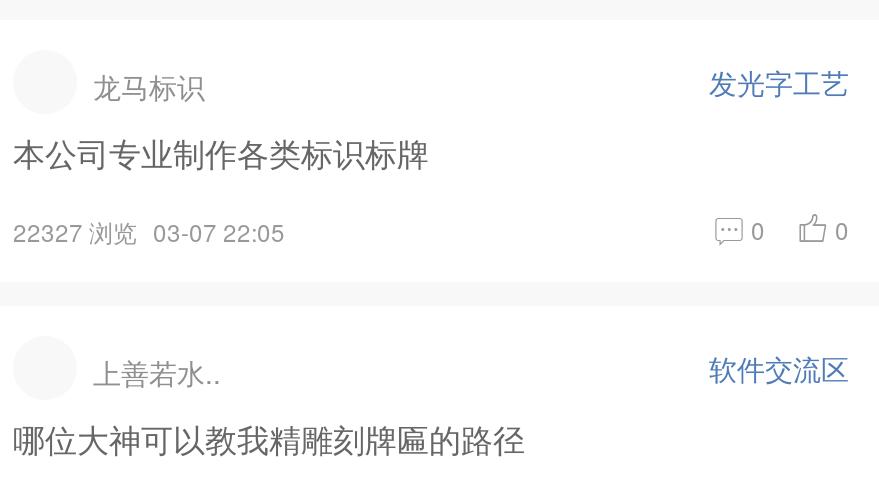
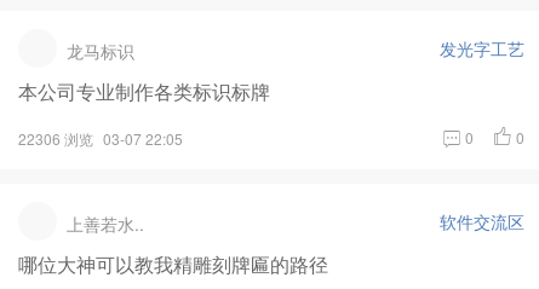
[13,214,285,248] 22327 浏览 03-07 22:05 -> [18,128,183,149] 22306 浏览 03-07 22:05

